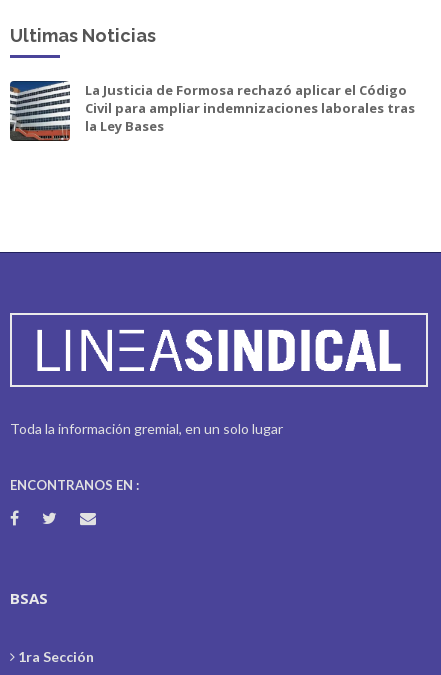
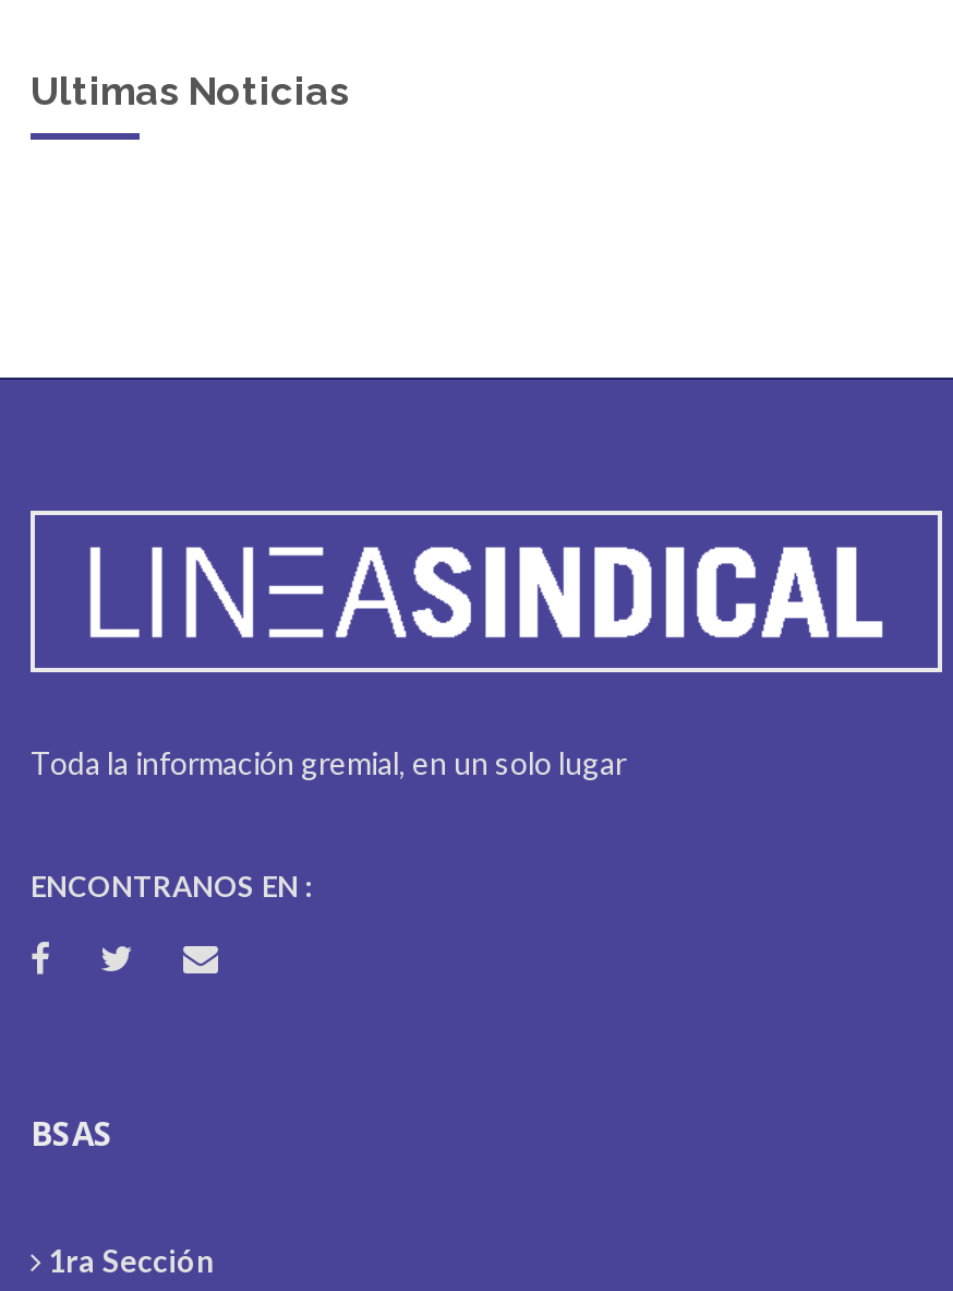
[9,80,415,142] [image] | La Justicia de Formosa rechazó aplicar el Código | Civil para ampliar indemnizaciones laborales tras | la Ley Bases -> none

